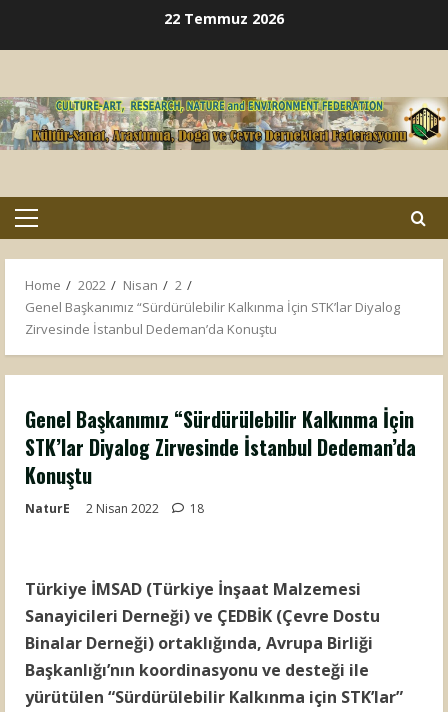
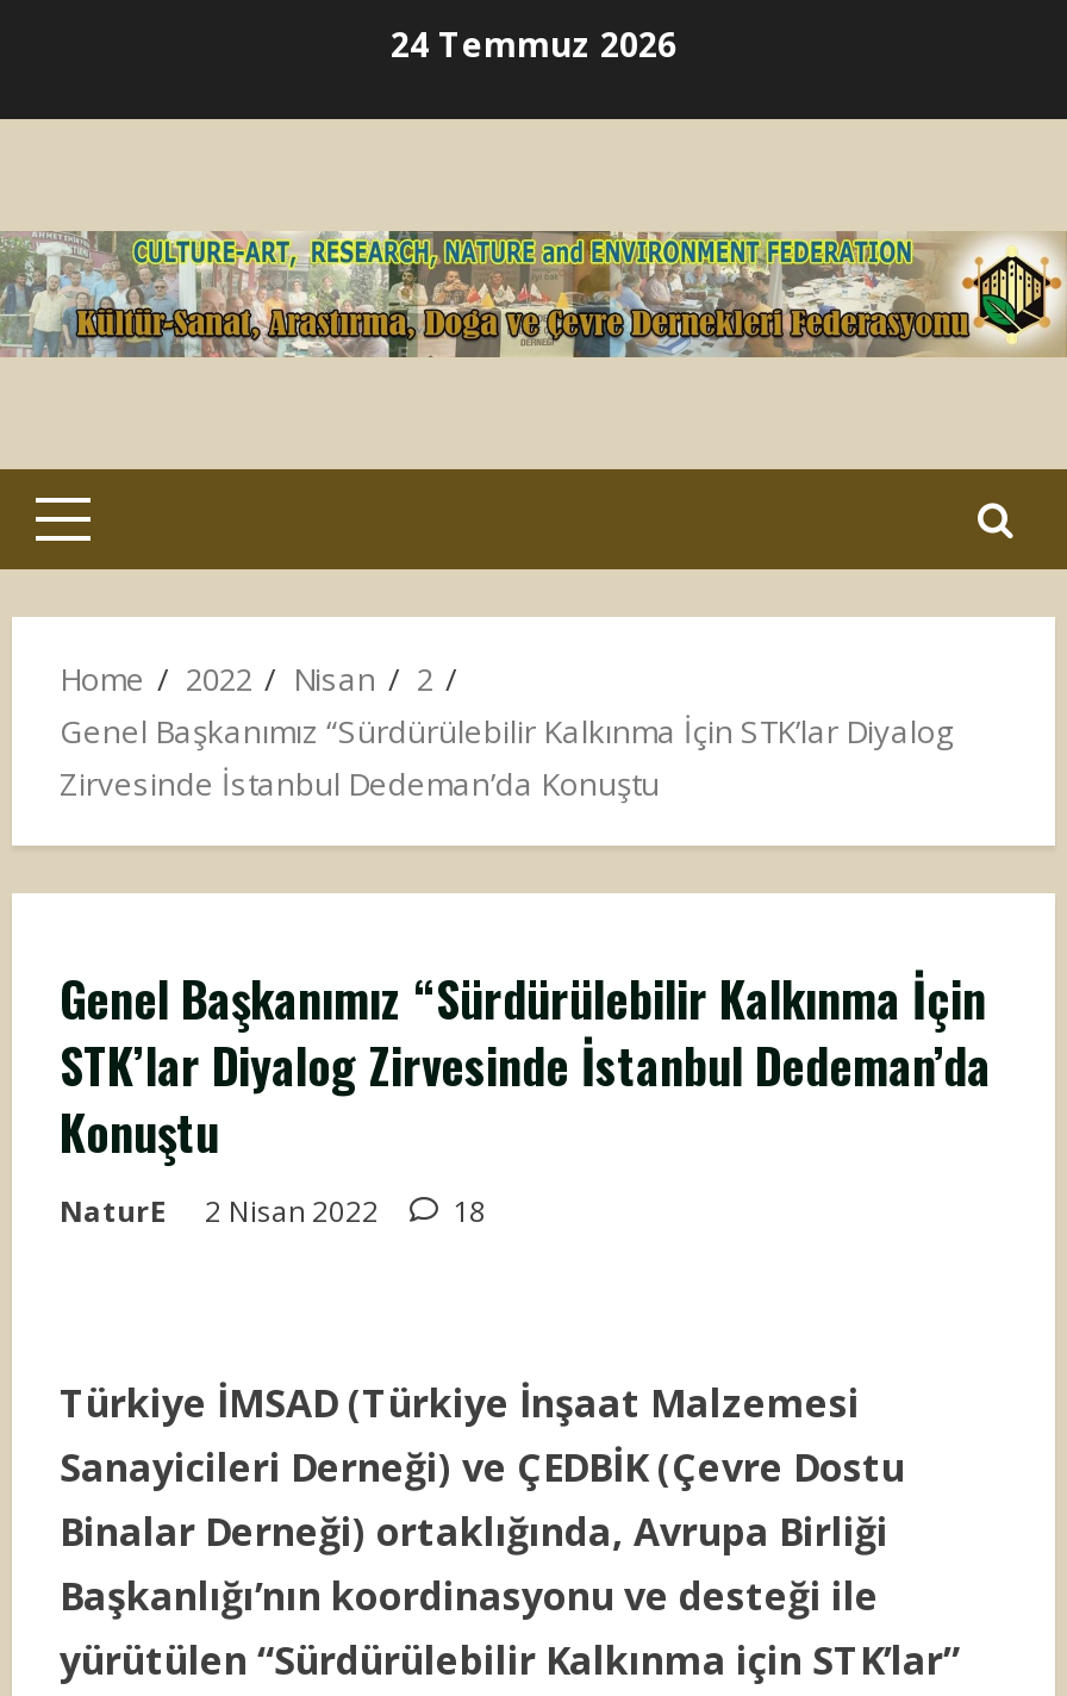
[164,8,284,27] 22 Temmuz 2026 -> [391,20,676,66] 24 Temmuz 2026

